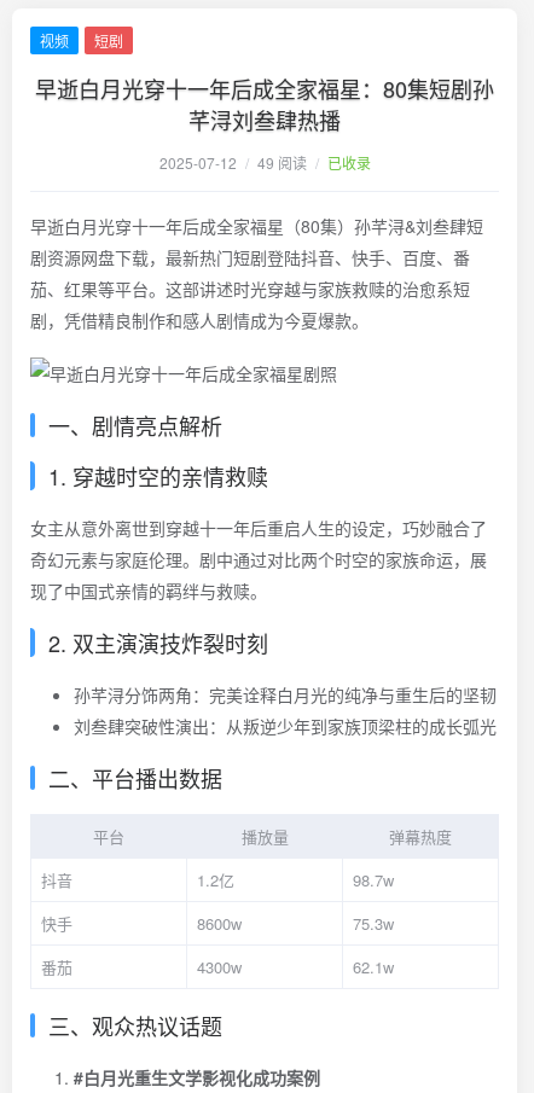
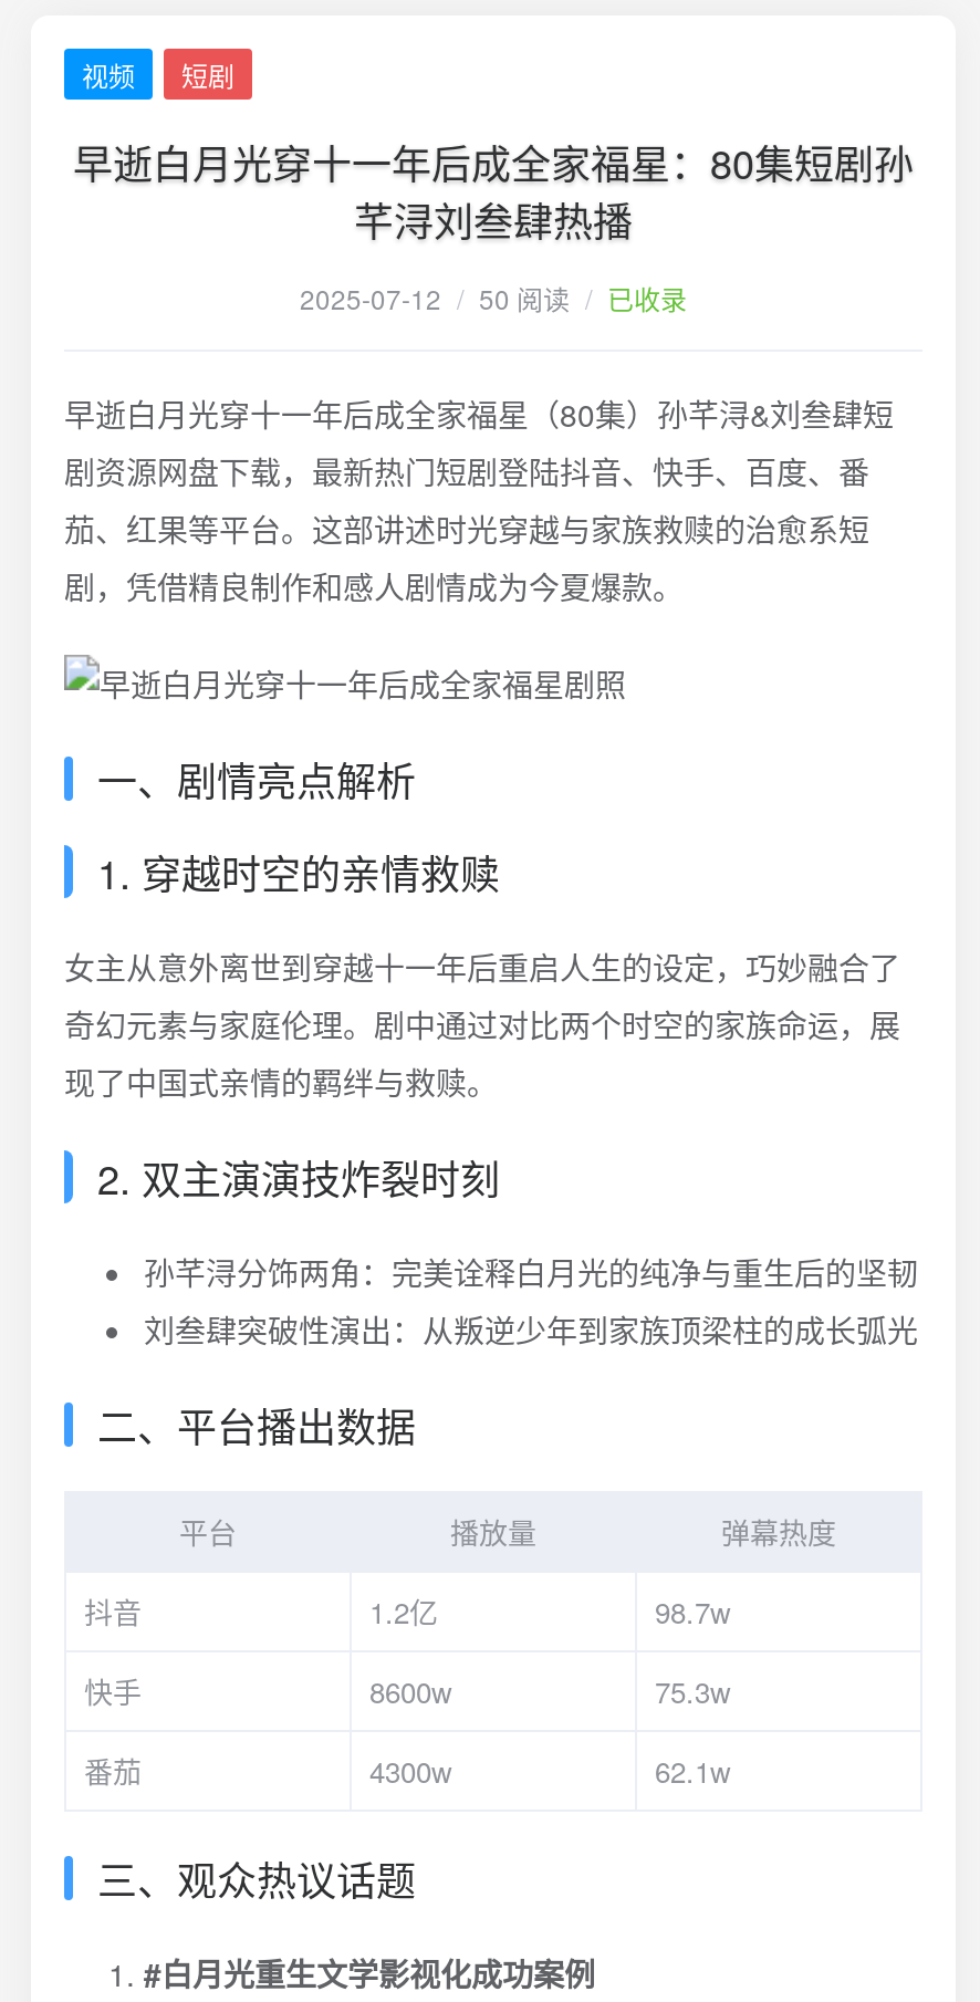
[159,152,370,173] 2025-07-12 / 49 阅读 / 已收录 -> [300,279,687,316] 2025-07-12 / 50 阅读 / 已收录

